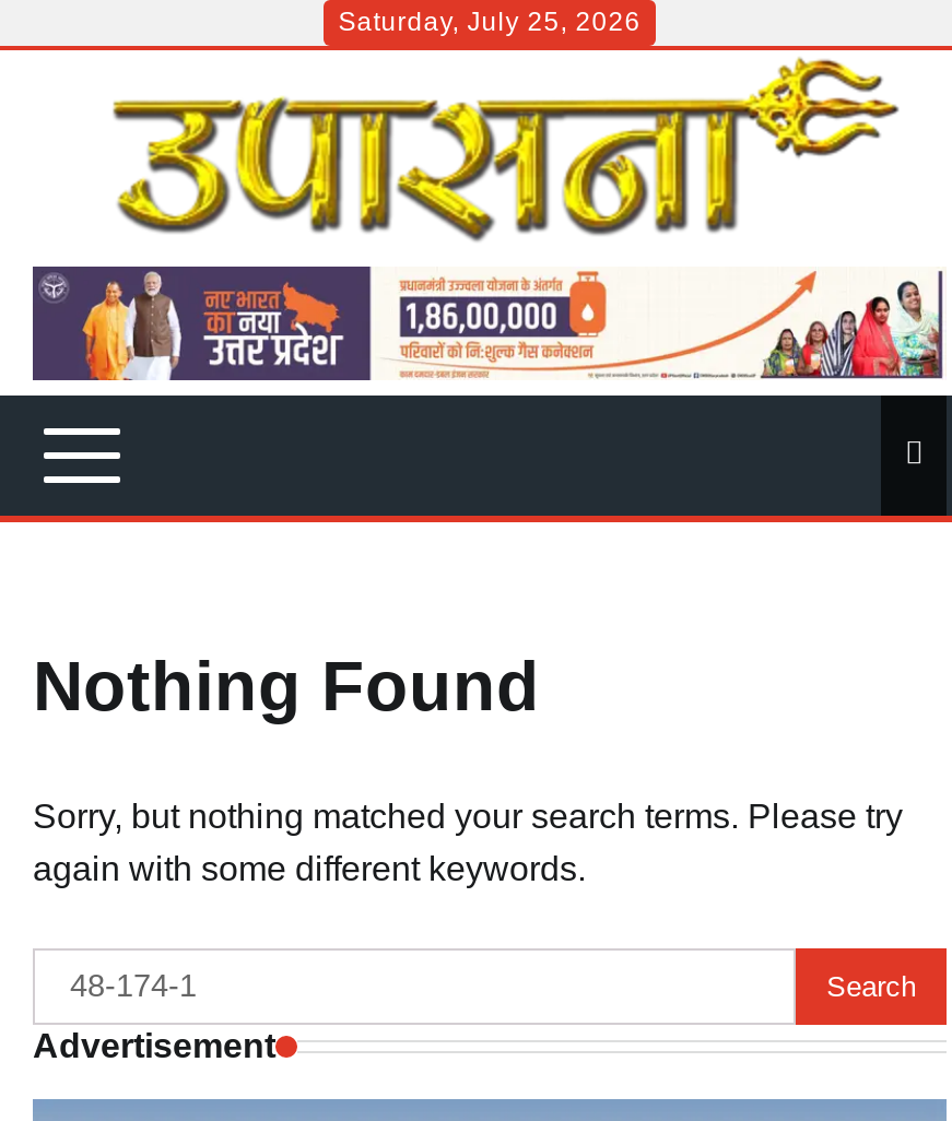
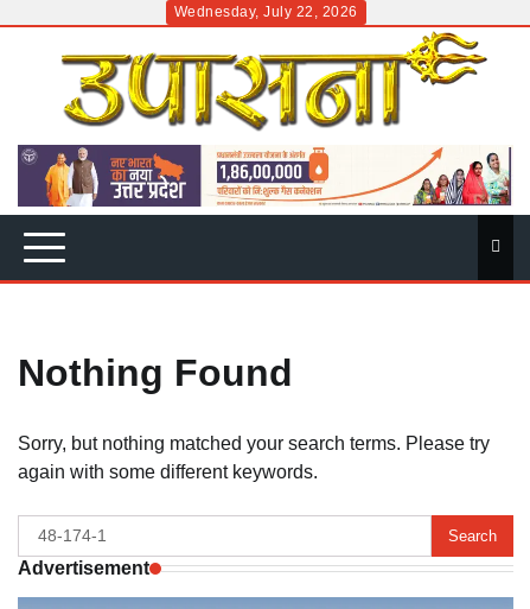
[338,7,641,37] Saturday, July 25, 2026 -> [174,4,357,20] Wednesday, July 22, 2026

